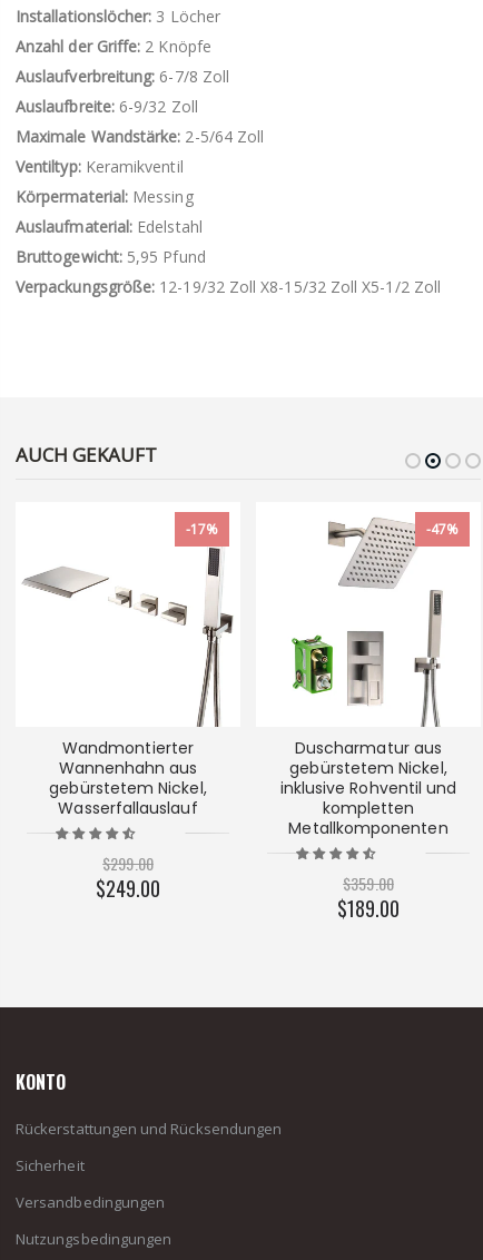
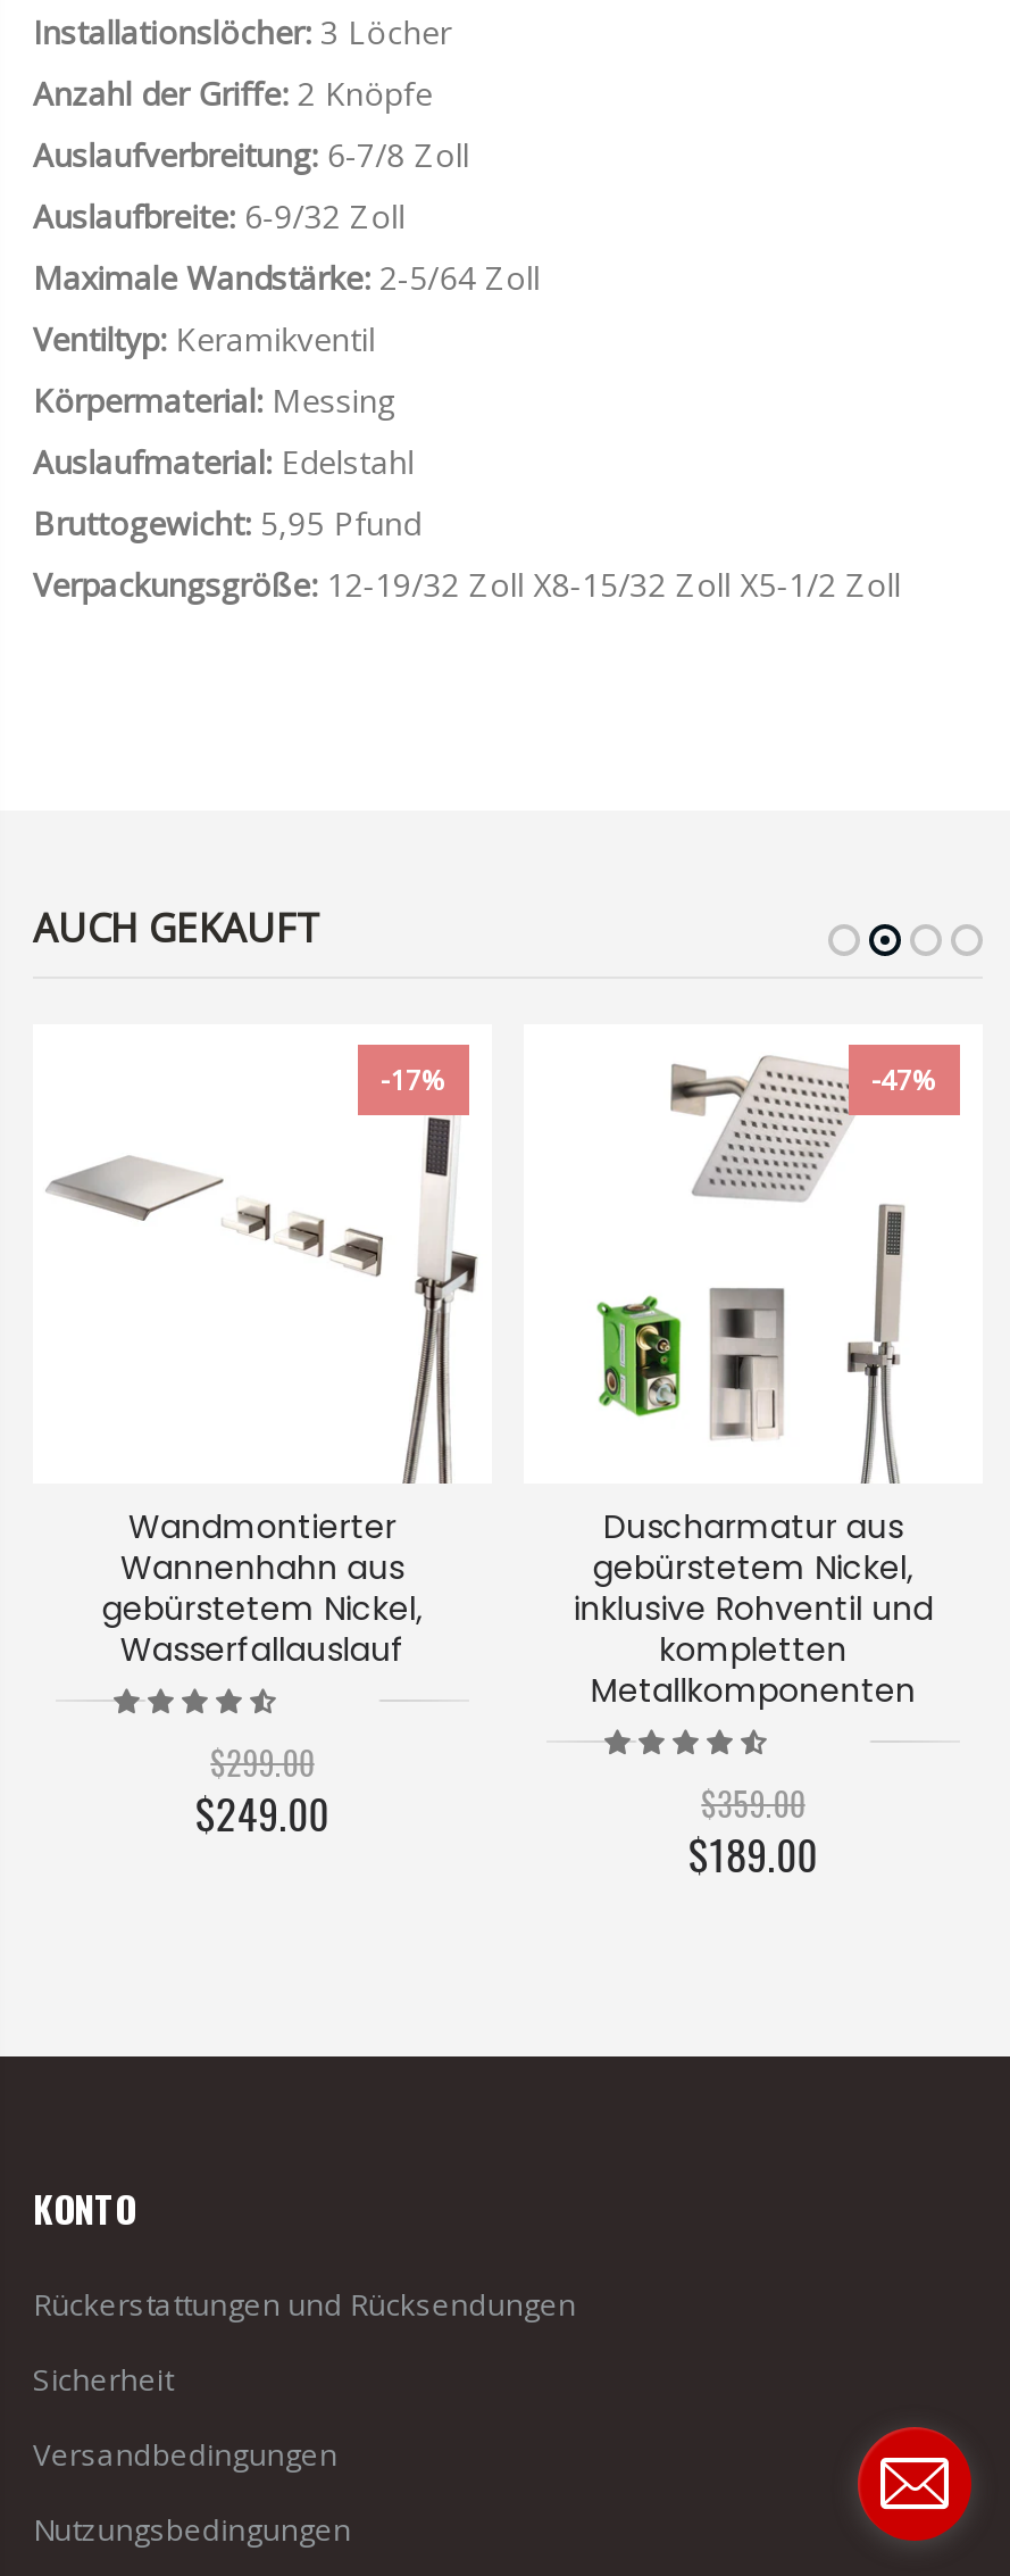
none -> [855,2425,974,2543] [image]

